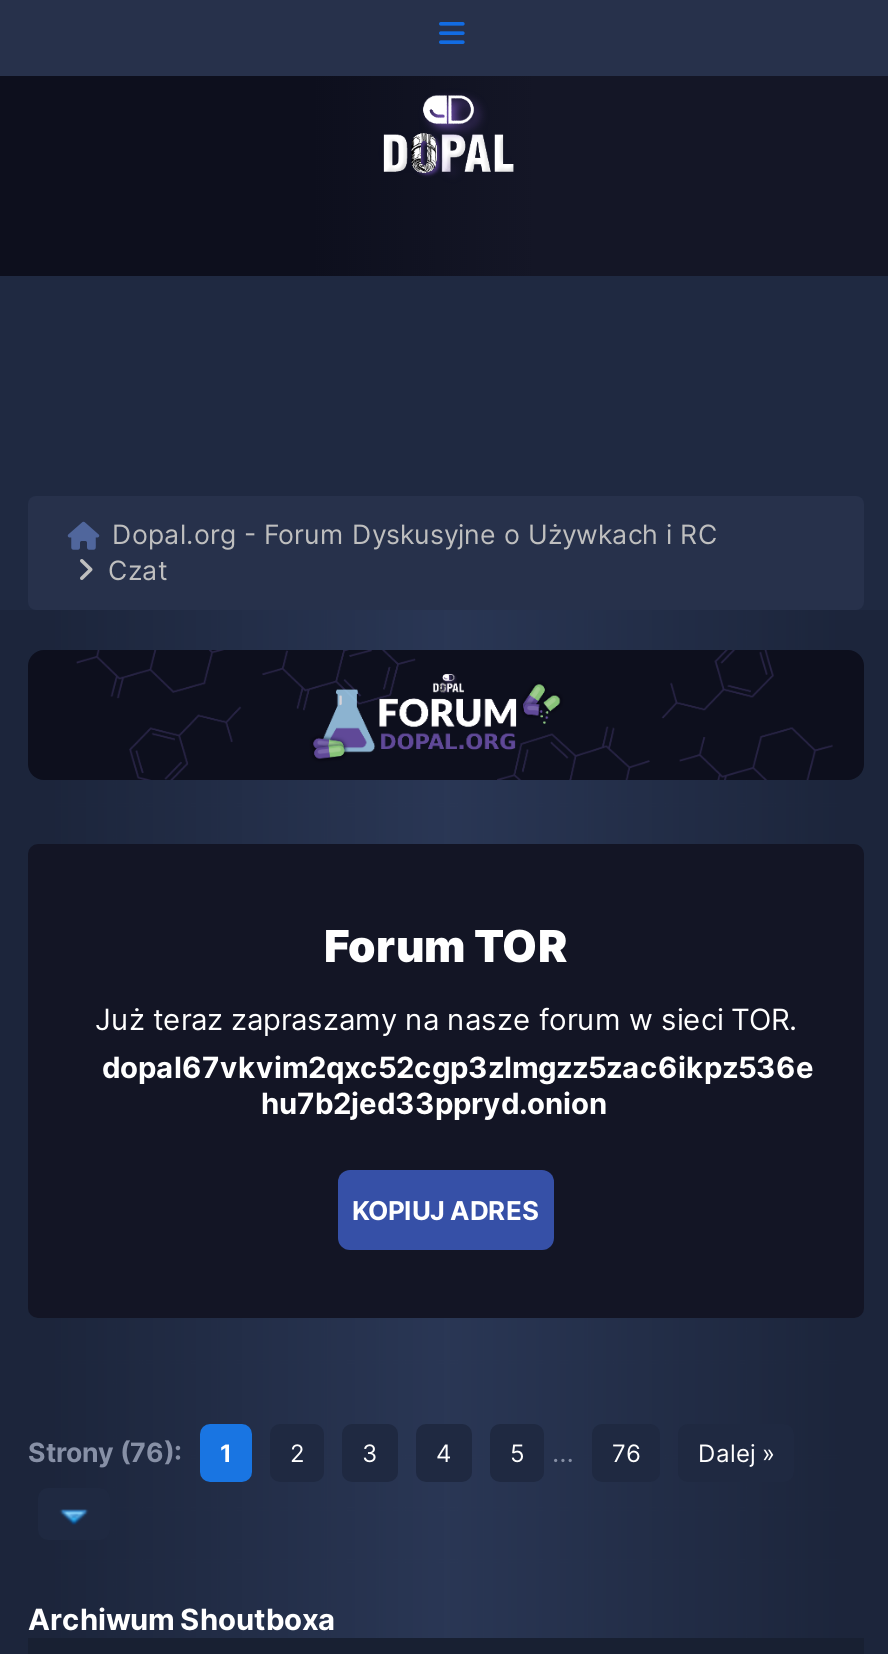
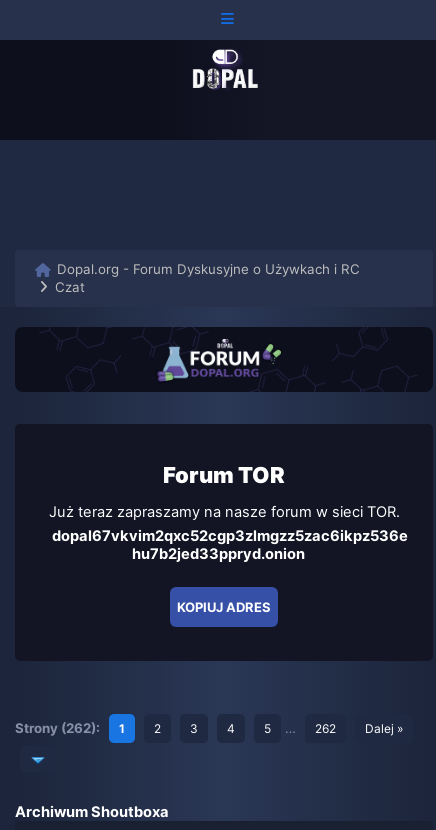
[28,1437,182,1469] Strony (76): -> [15,720,100,736] Strony (262):
[612,1439,640,1469] 76 -> [315,721,336,736] 262

